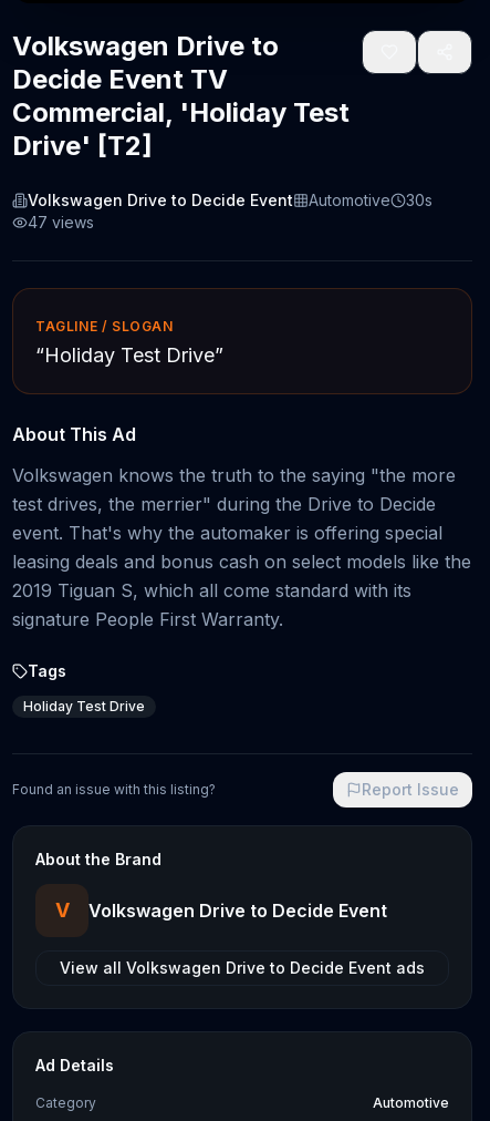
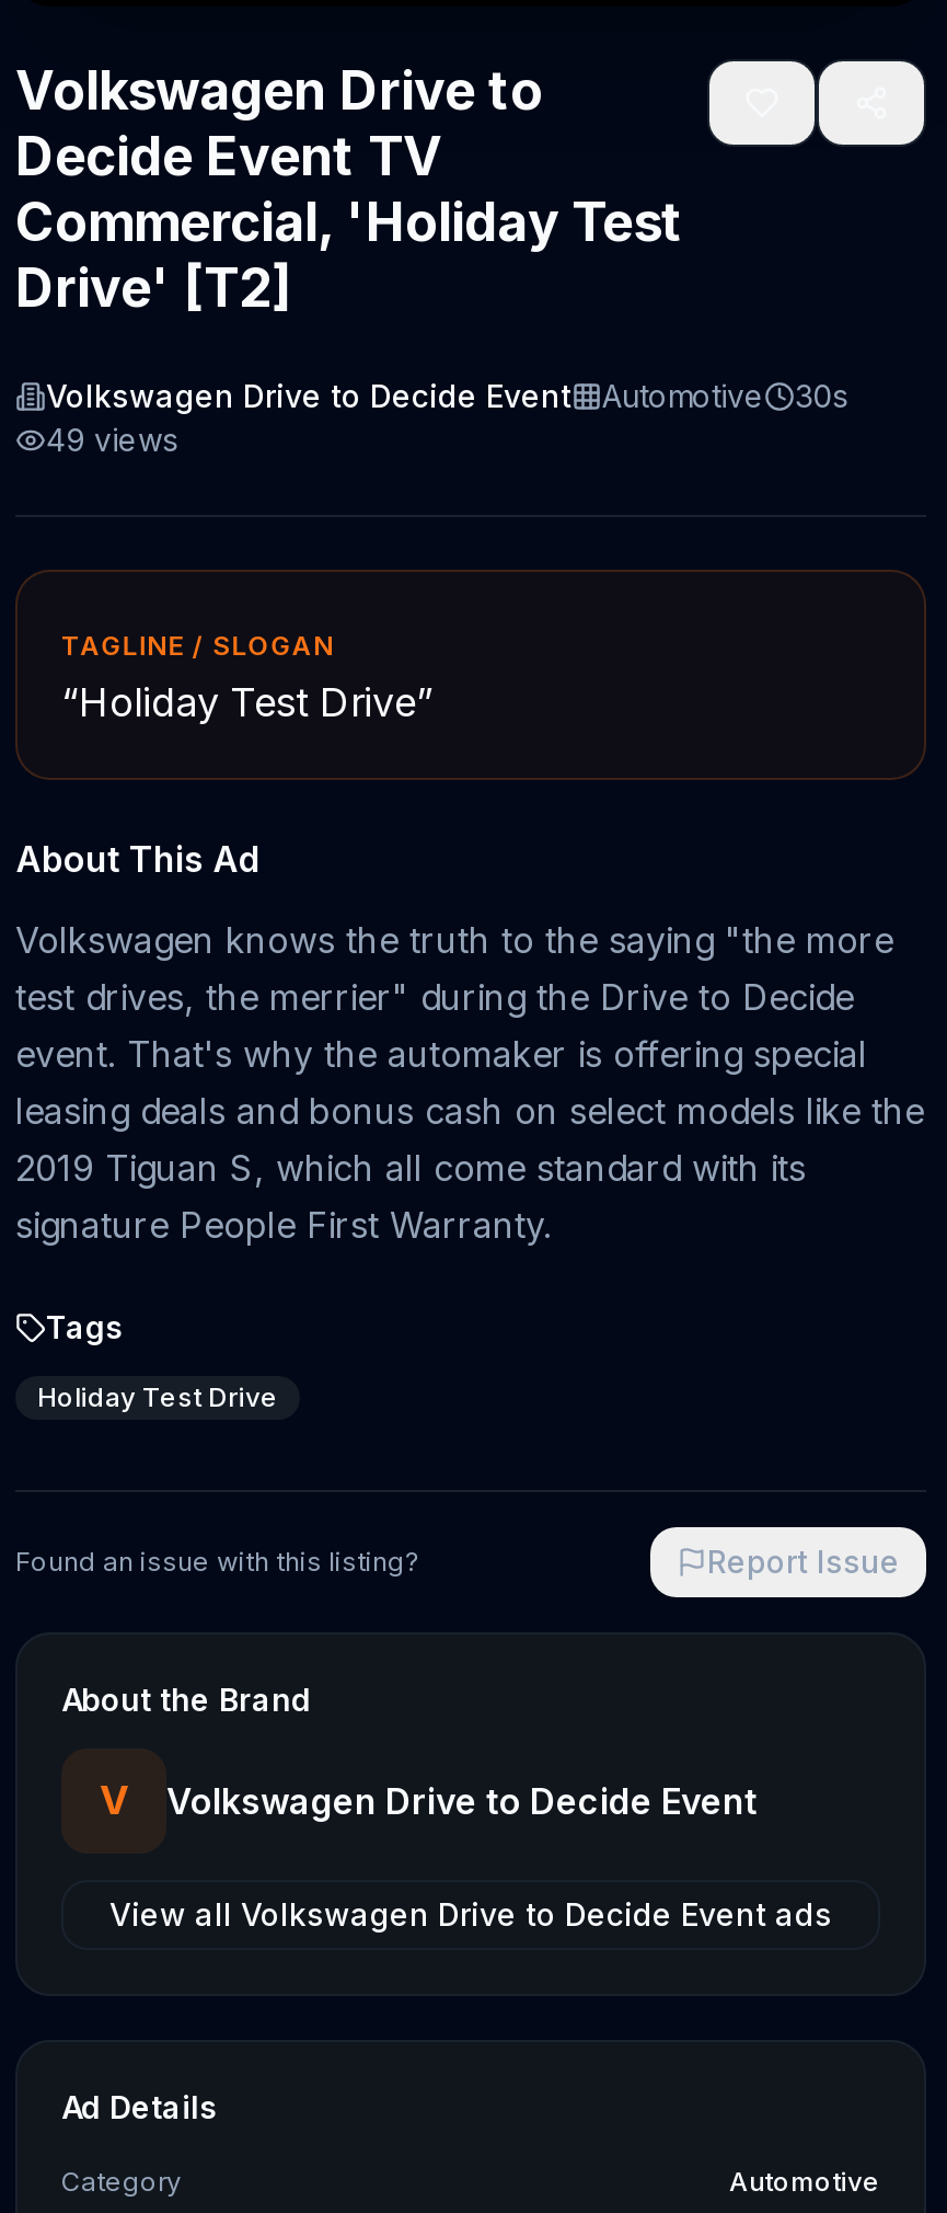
[28,213,94,232] 47 views -> [46,421,177,458] 49 views

